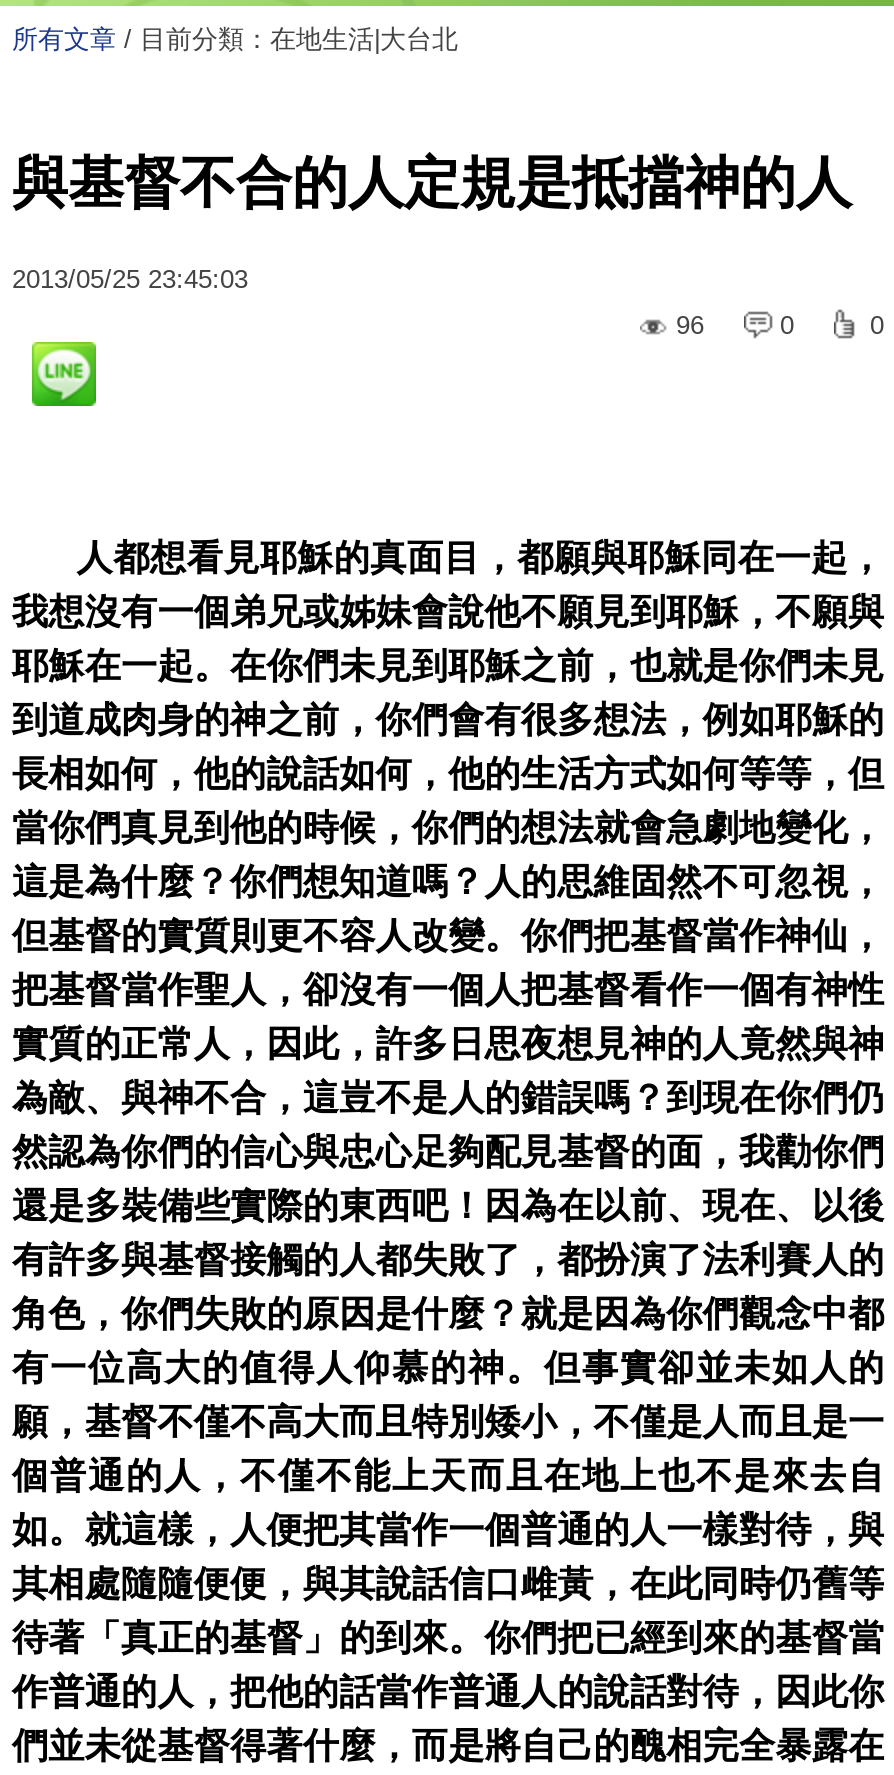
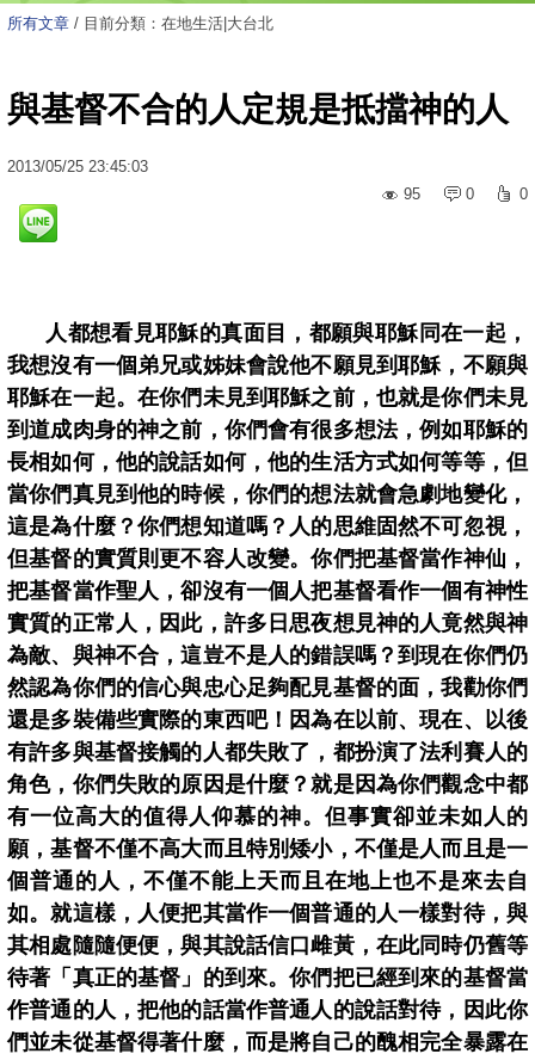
[676,310,704,340] 96 -> [404,185,420,203] 95

